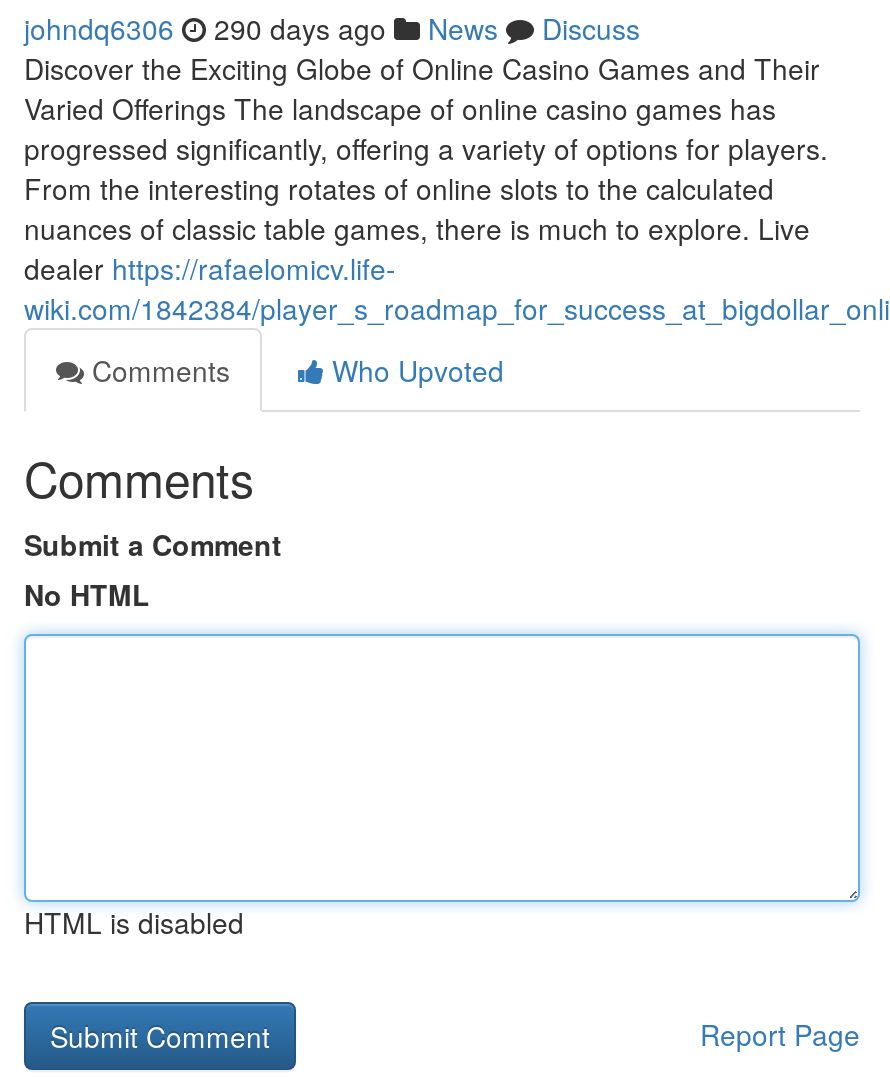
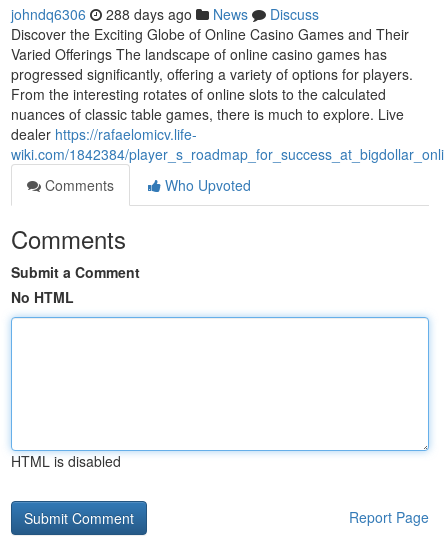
[24,8,640,48] johndq6306 290 days ago News Discuss -> [11,4,319,24] johndq6306 288 days ago News Discuss

